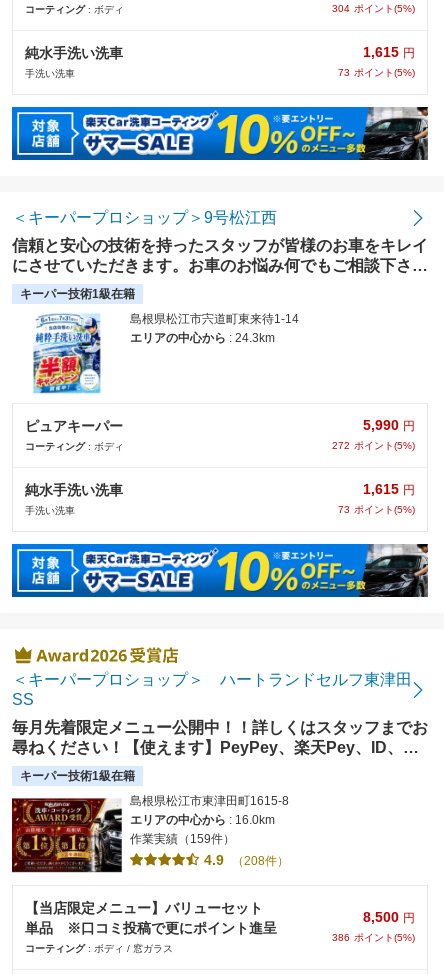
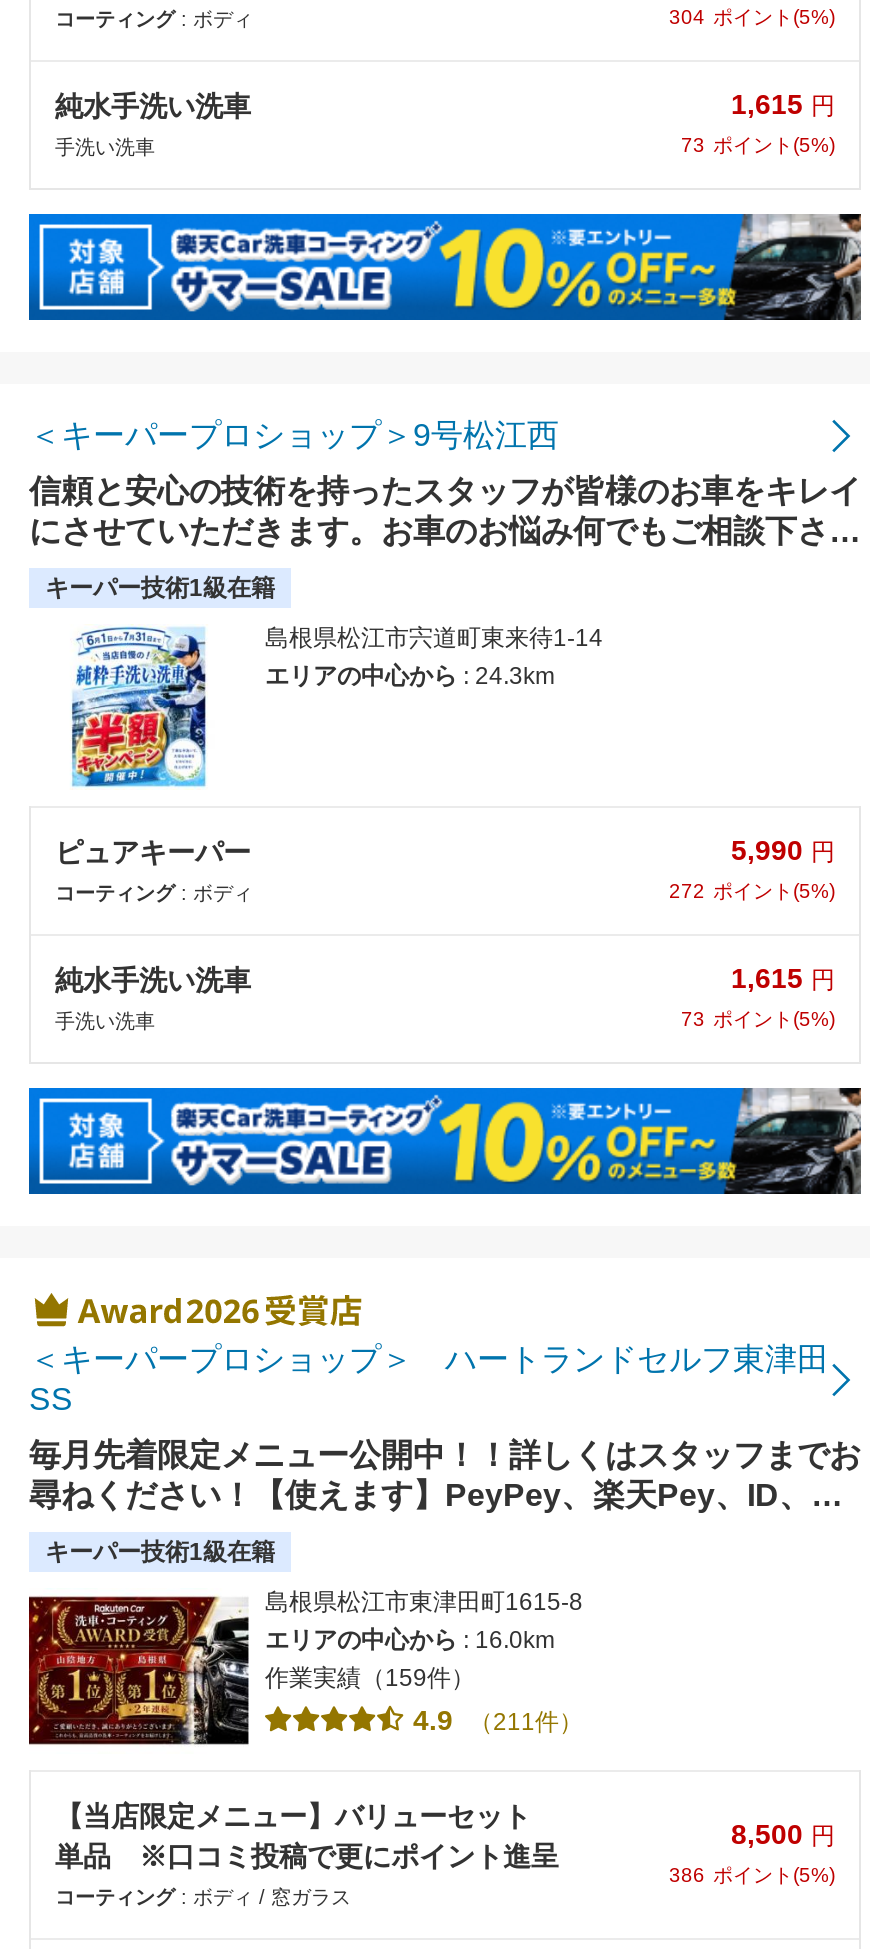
[204,852,289,868] 4.9 （208件） -> [413,1704,583,1736] 4.9 （211件）

